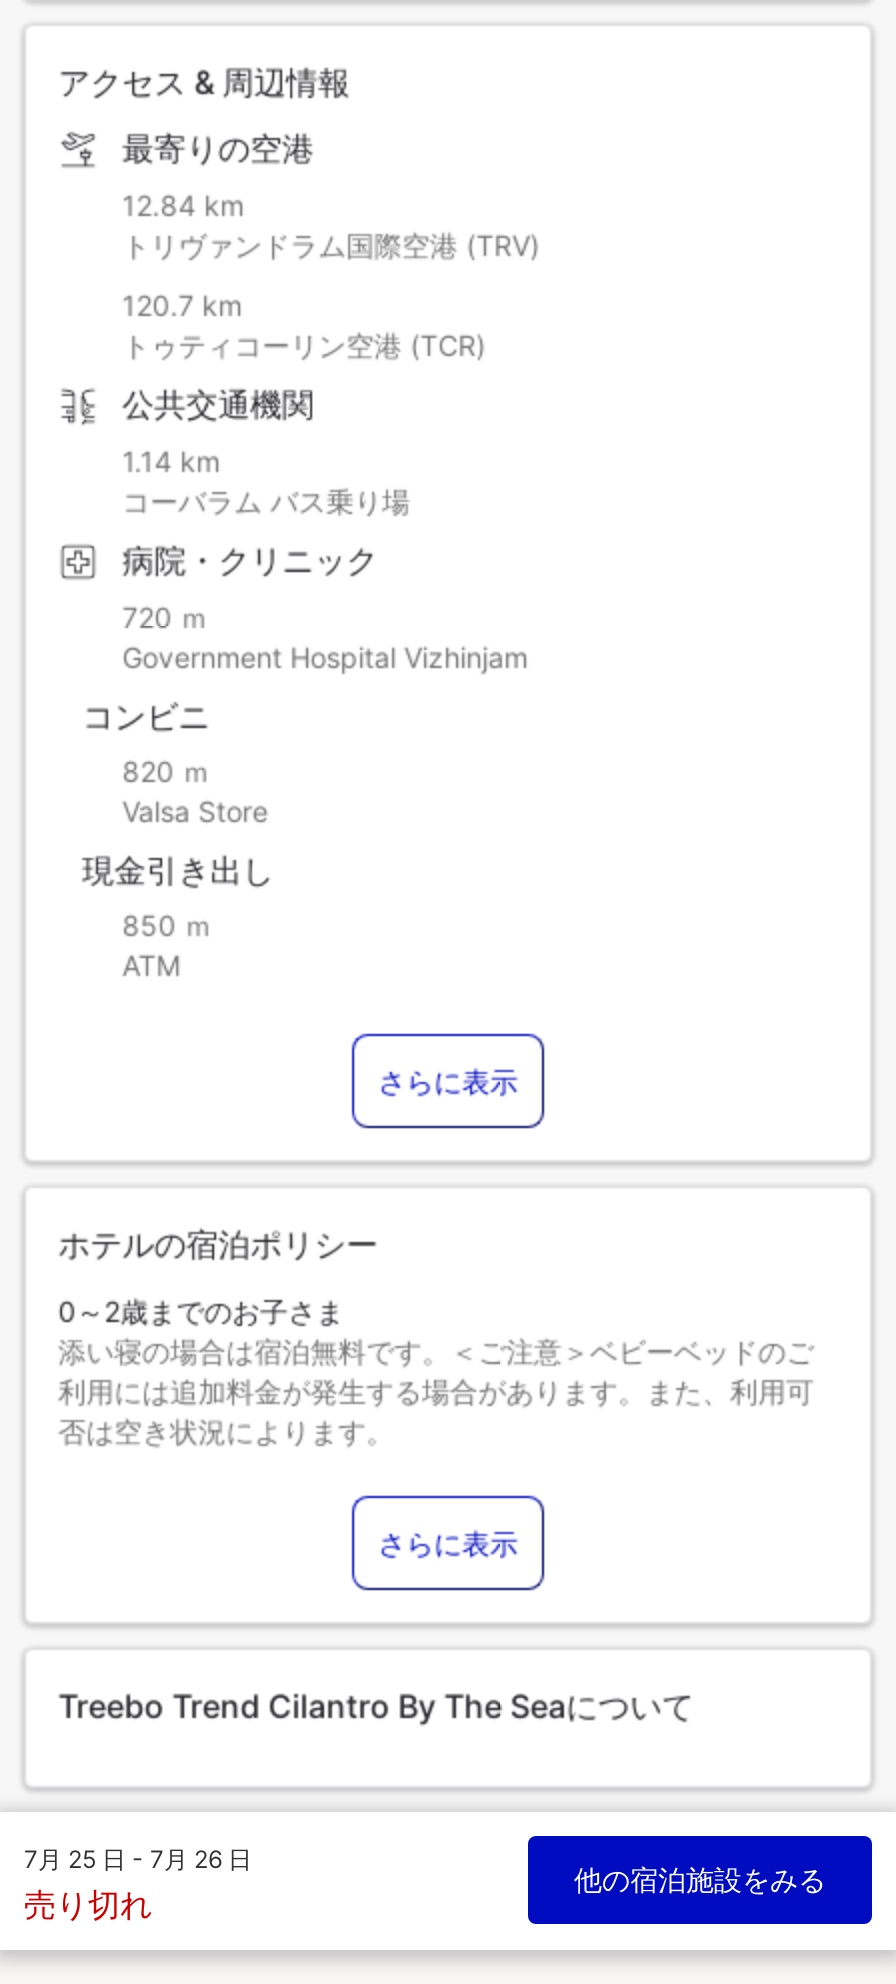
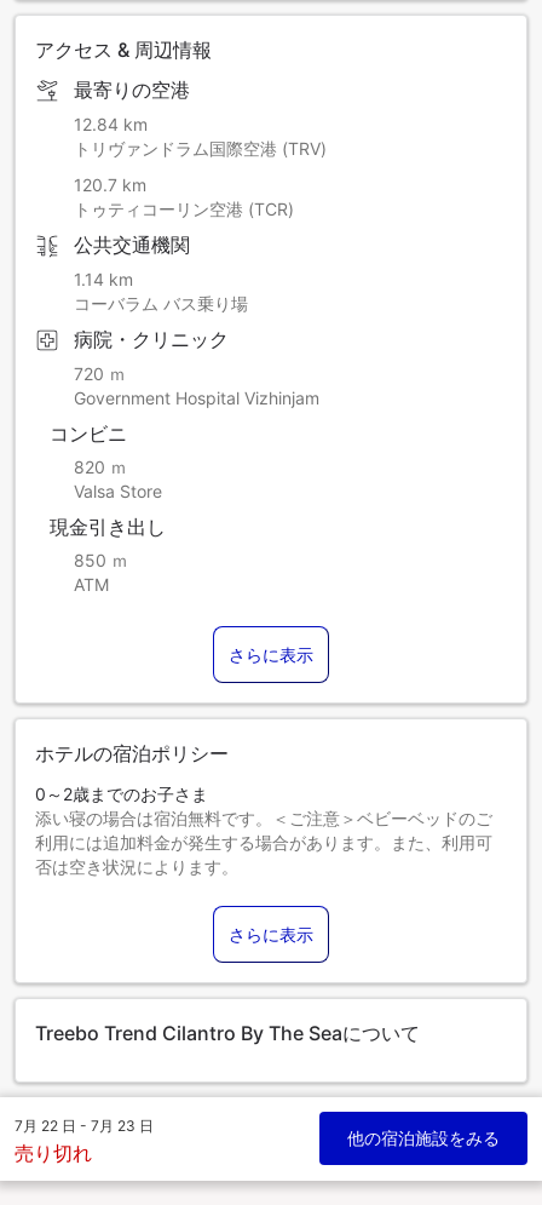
[24,1844,252,1874] 7月 25 日 - 7月 26 日 -> [15,1116,154,1135] 7月 22 日 - 7月 23 日

